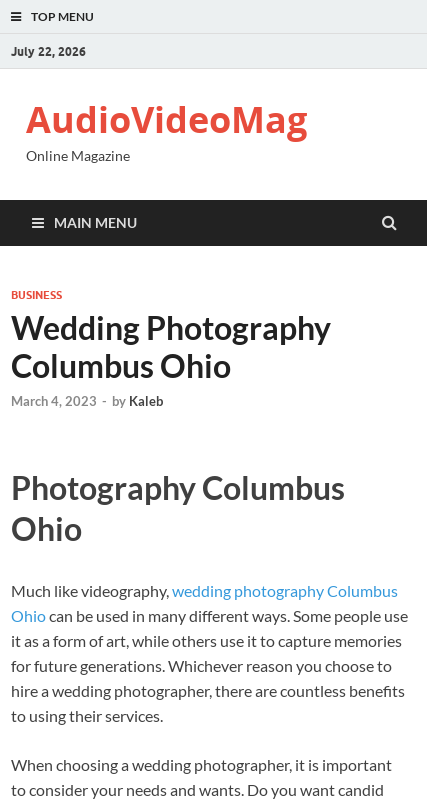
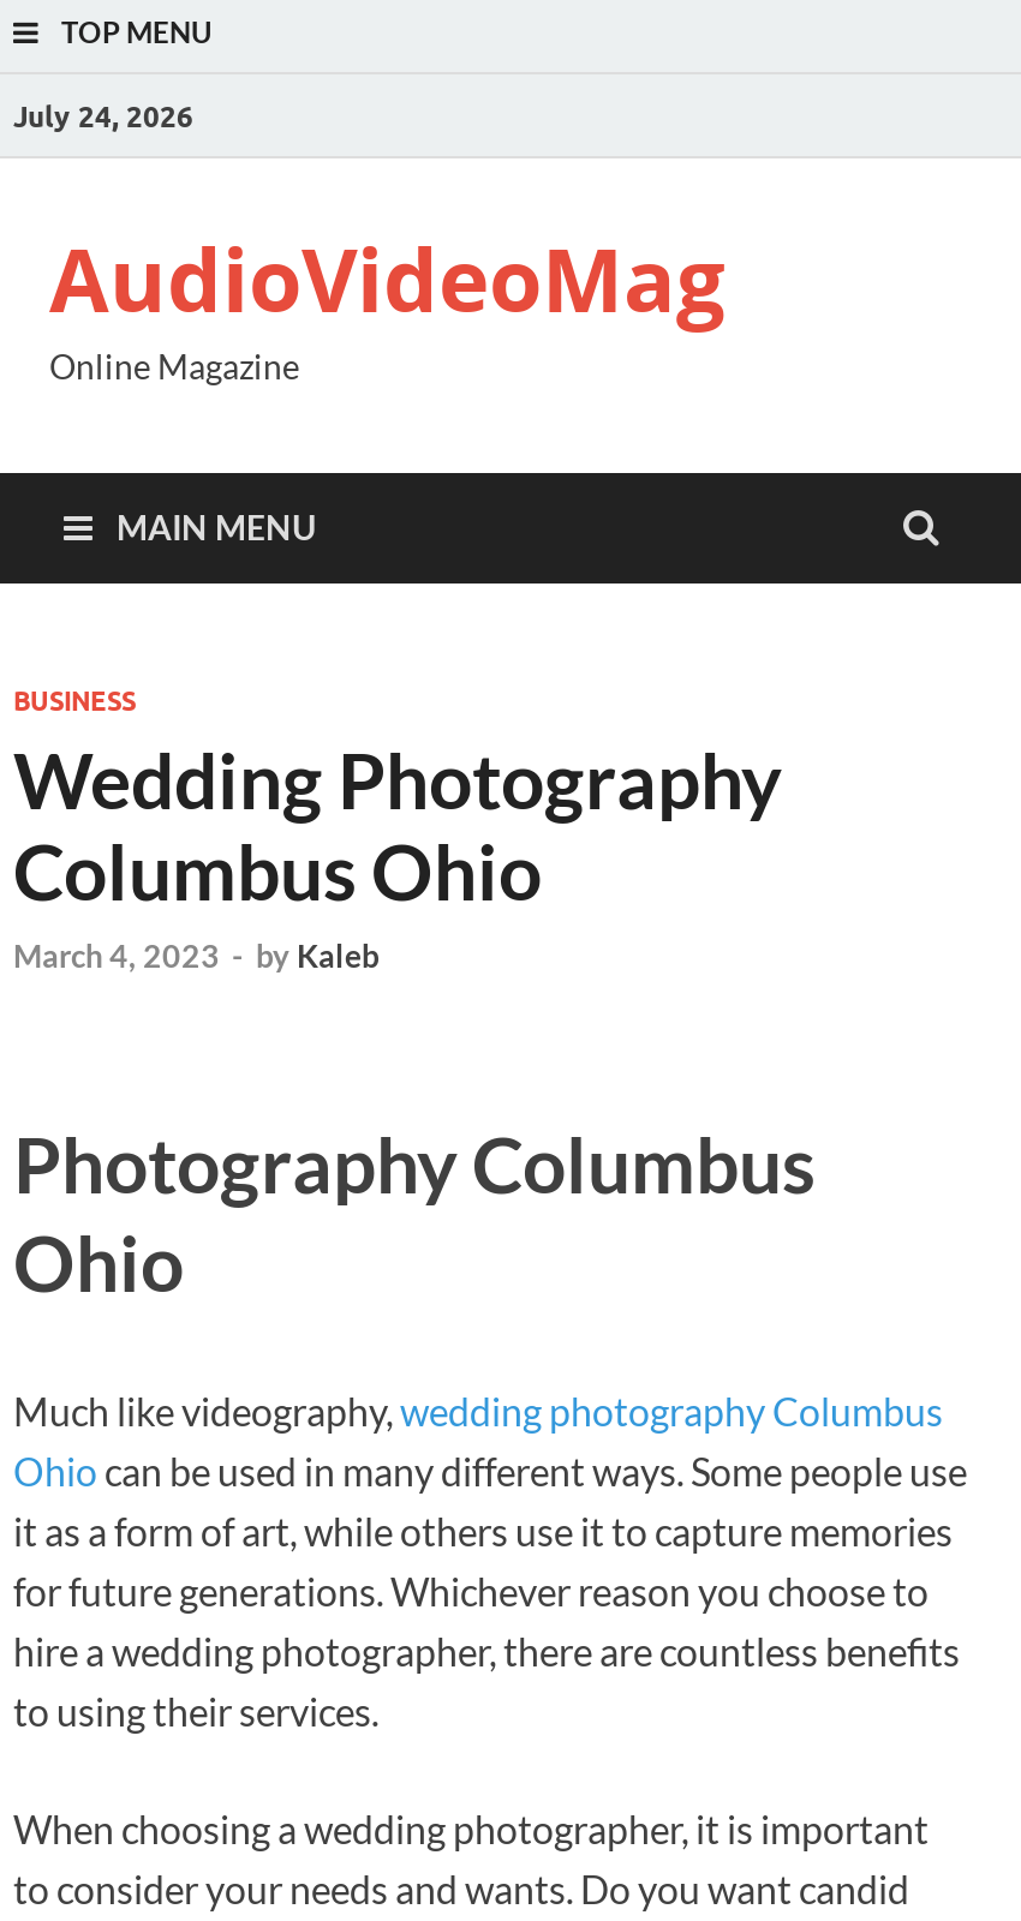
[11,43,86,58] July 22, 2026 -> [13,97,193,133] July 24, 2026

